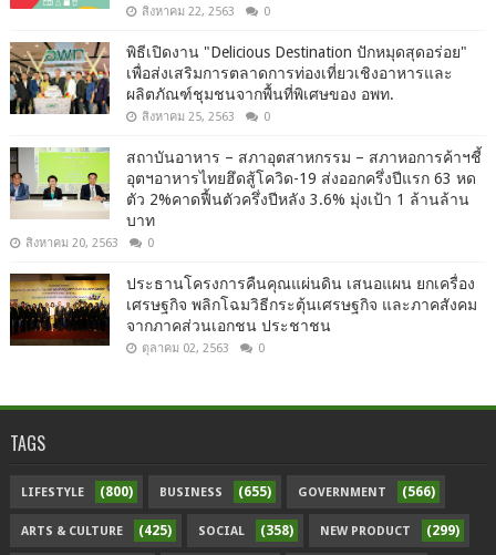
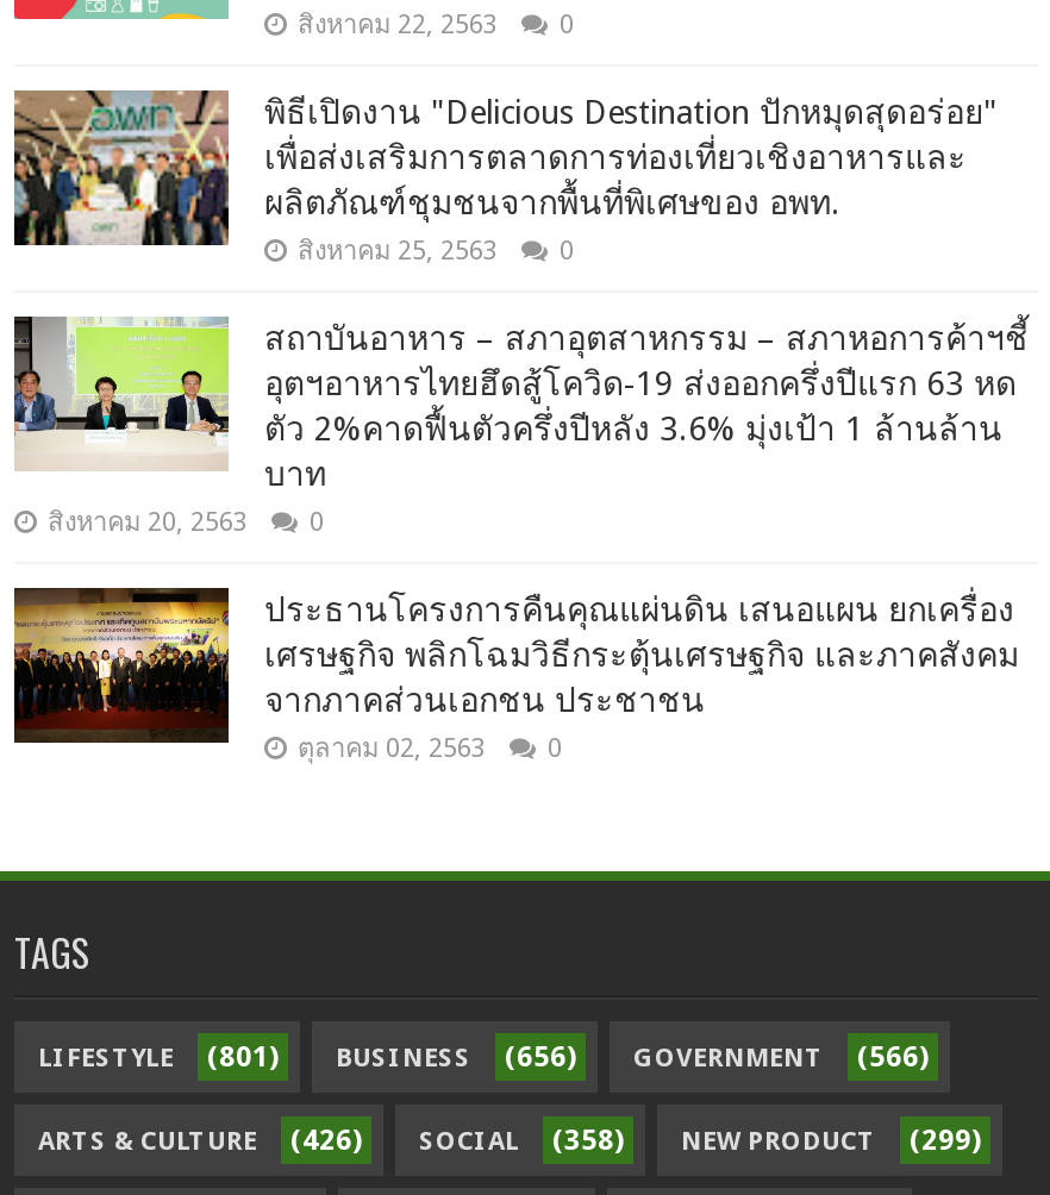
[100,484,133,500] (800) -> [207,1041,279,1074] (801)
[238,484,271,500] (655) -> [505,1041,576,1074] (656)
[21,523,459,539] ARTS & CULTURE (425) SOCIAL (358) NEW PRODUCT (299) -> [38,1124,981,1158] ARTS & CULTURE (426) SOCIAL (358) NEW PRODUCT (299)

